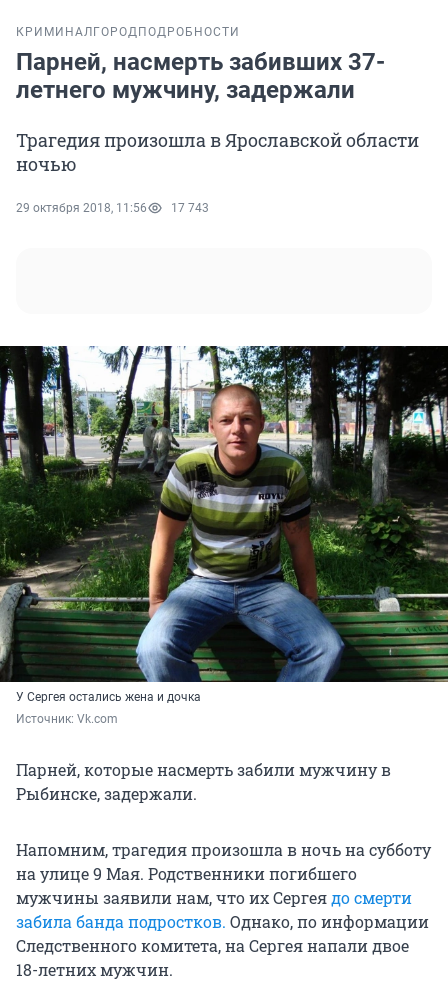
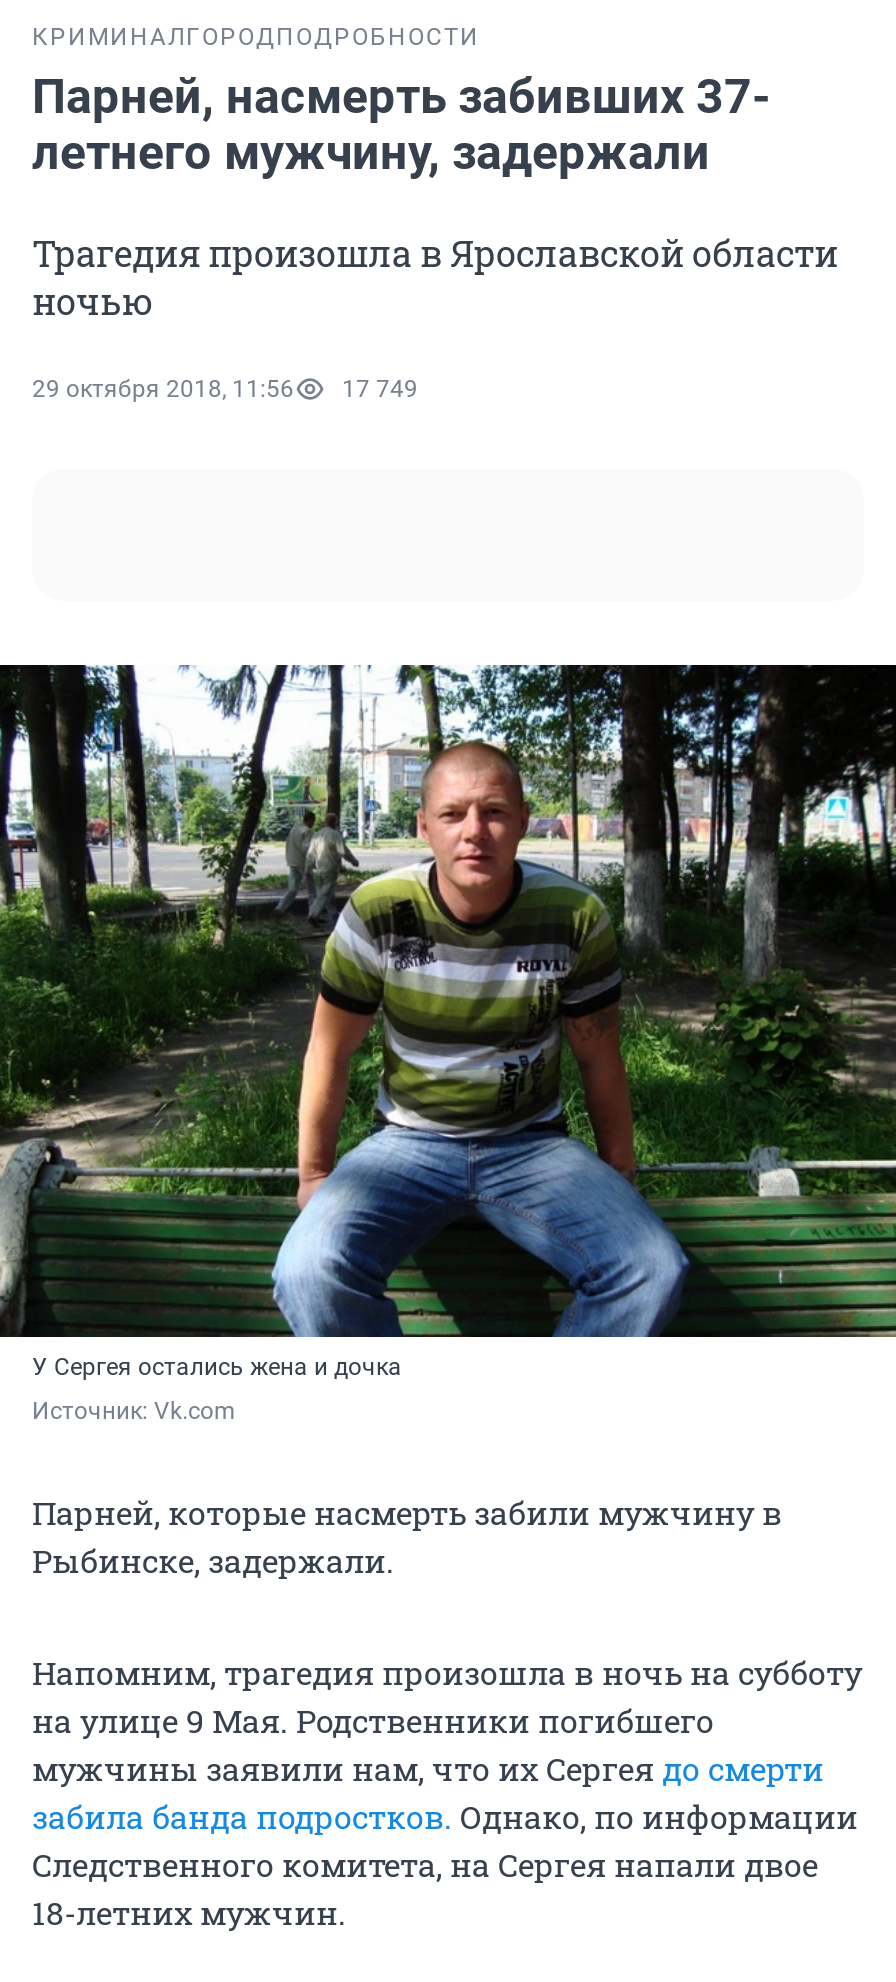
[16,201,209,215] 29 октября 2018, 11:56 17 743 -> [32,375,418,403] 29 октября 2018, 11:56 17 749

